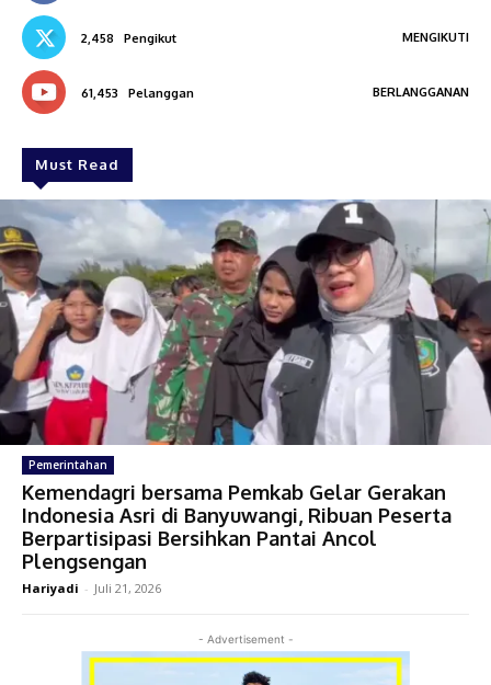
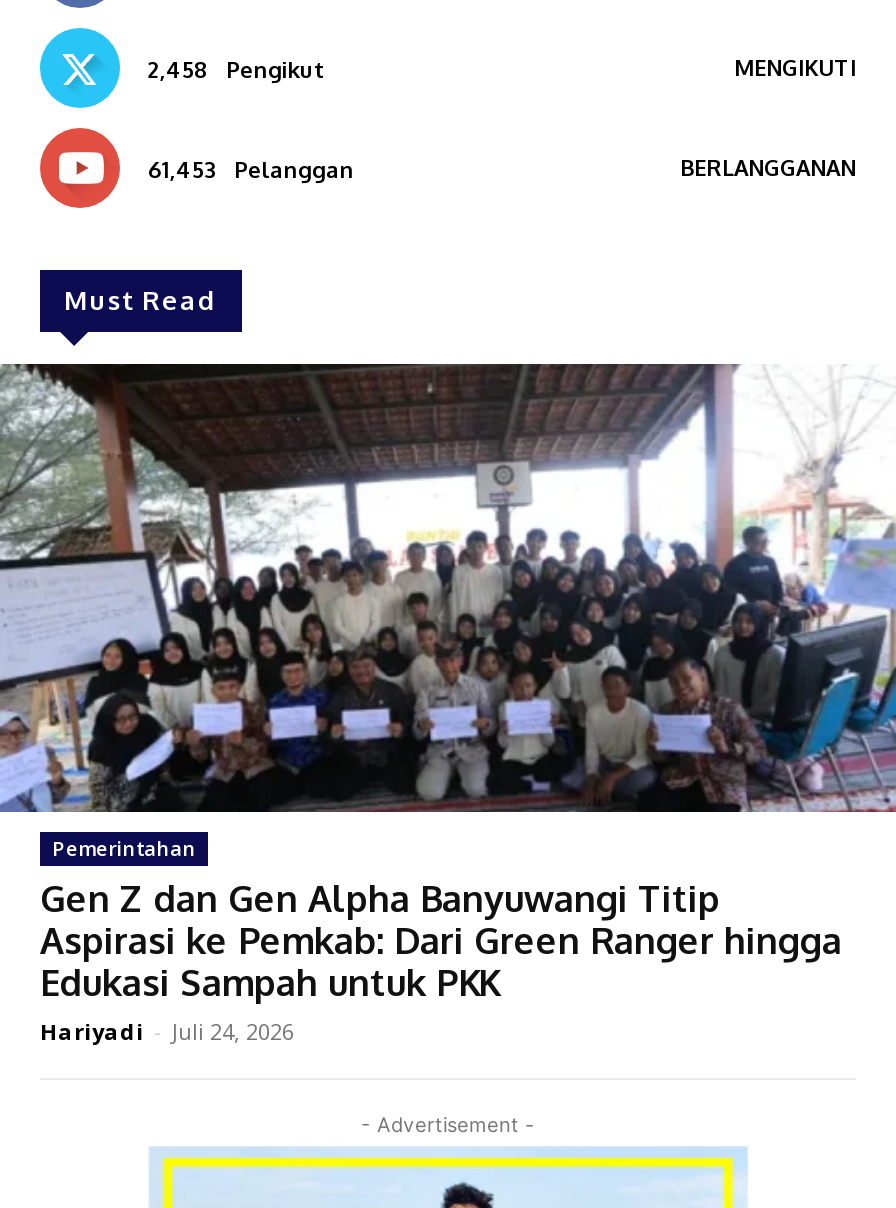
[3,199,488,596] [image] | Kemendagri bersama Pemkab Gelar Gerakan | Indonesia Asri di Banyuwangi, Ribuan Peserta | Berpartisipasi Bersihkan Pantai Ancol | Plengsengan | Hariyadi - Juli 21, 2026 -> [6,362,890,1046] [image] | Gen Z dan Gen Alpha Banyuwangi Titip | Aspirasi ke Pemkab: Dari Green Ranger hingga | Edukasi Sampah untuk PKK | Hariyadi - Juli 24, 2026

